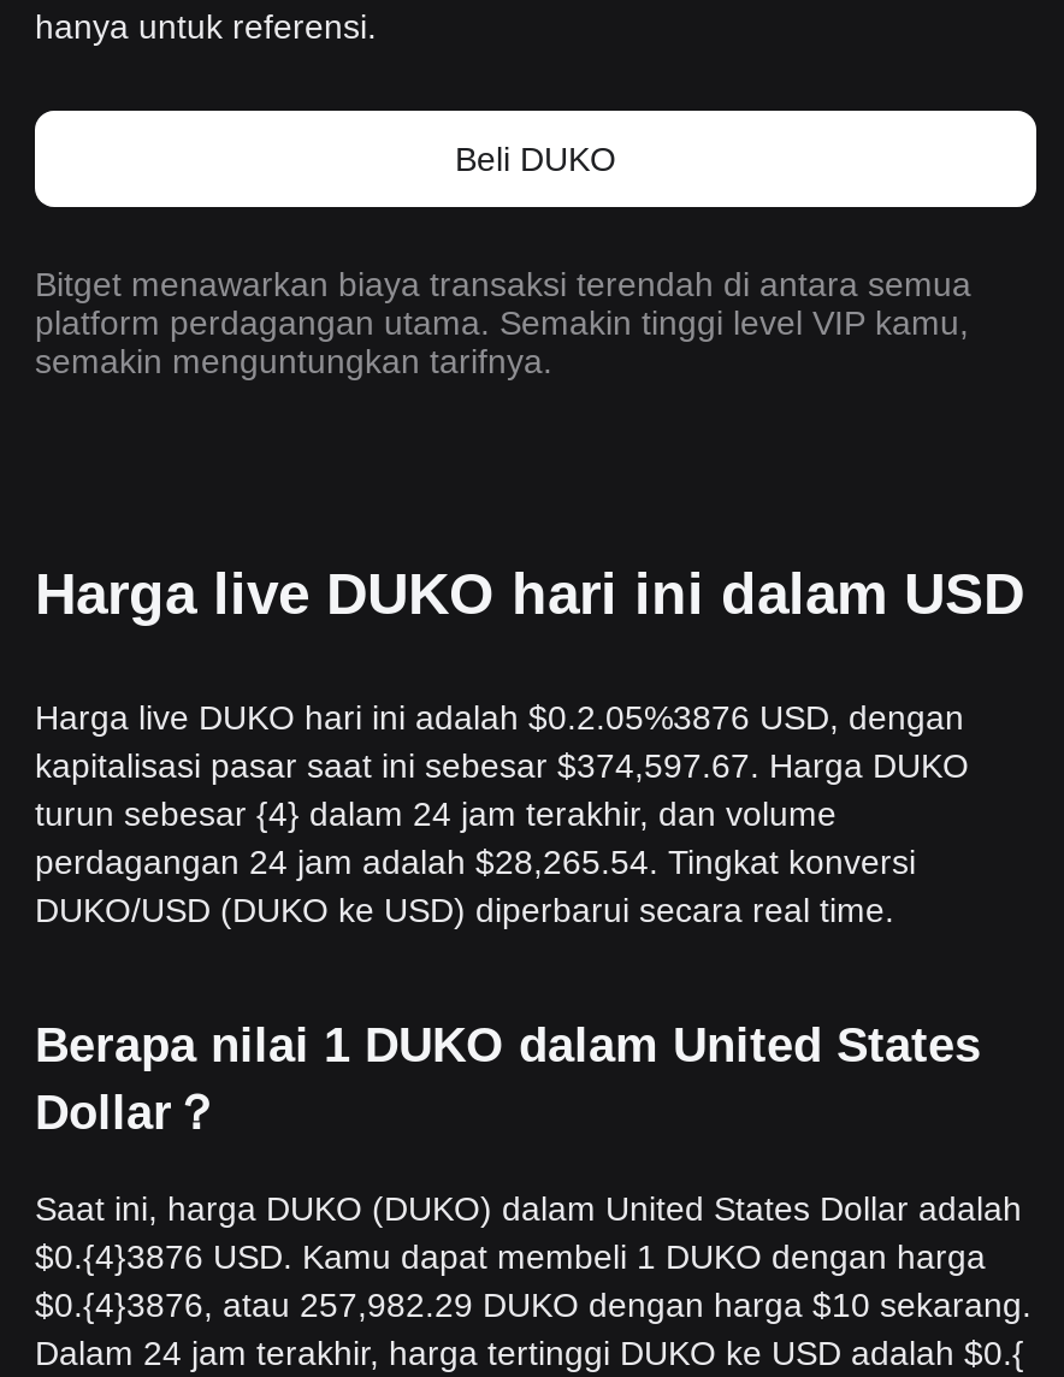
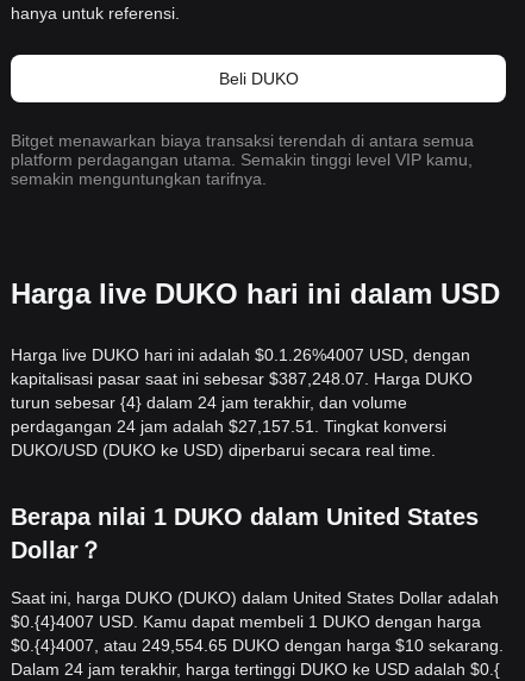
[35,698,964,737] Harga live DUKO hari ini adalah $0.2.05%3876 USD, dengan -> [11,345,470,364] Harga live DUKO hari ini adalah $0.1.26%4007 USD, dengan
[35,746,969,785] kapitalisasi pasar saat ini sebesar $374,597.67. Harga DUKO -> [11,369,473,388] kapitalisasi pasar saat ini sebesar $387,248.07. Harga DUKO
[35,843,916,881] perdagangan 24 jam adalah $28,265.54. Tingkat konversi -> [11,417,446,436] perdagangan 24 jam adalah $27,157.51. Tingkat konversi
[35,1237,986,1276] $0.{4}3876 USD. Kamu dapat membeli 1 DUKO dengan harga -> [11,612,481,631] $0.{4}4007 USD. Kamu dapat membeli 1 DUKO dengan harga
[35,1286,1032,1324] $0.{4}3876, atau 257,982.29 DUKO dengan harga $10 sekarang. -> [11,636,504,655] $0.{4}4007, atau 249,554.65 DUKO dengan harga $10 sekarang.

